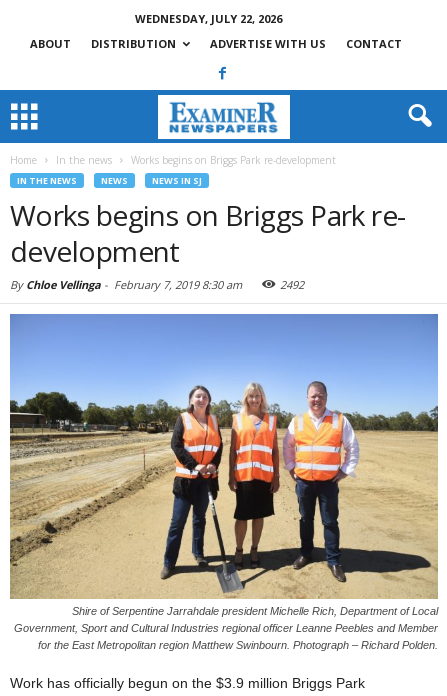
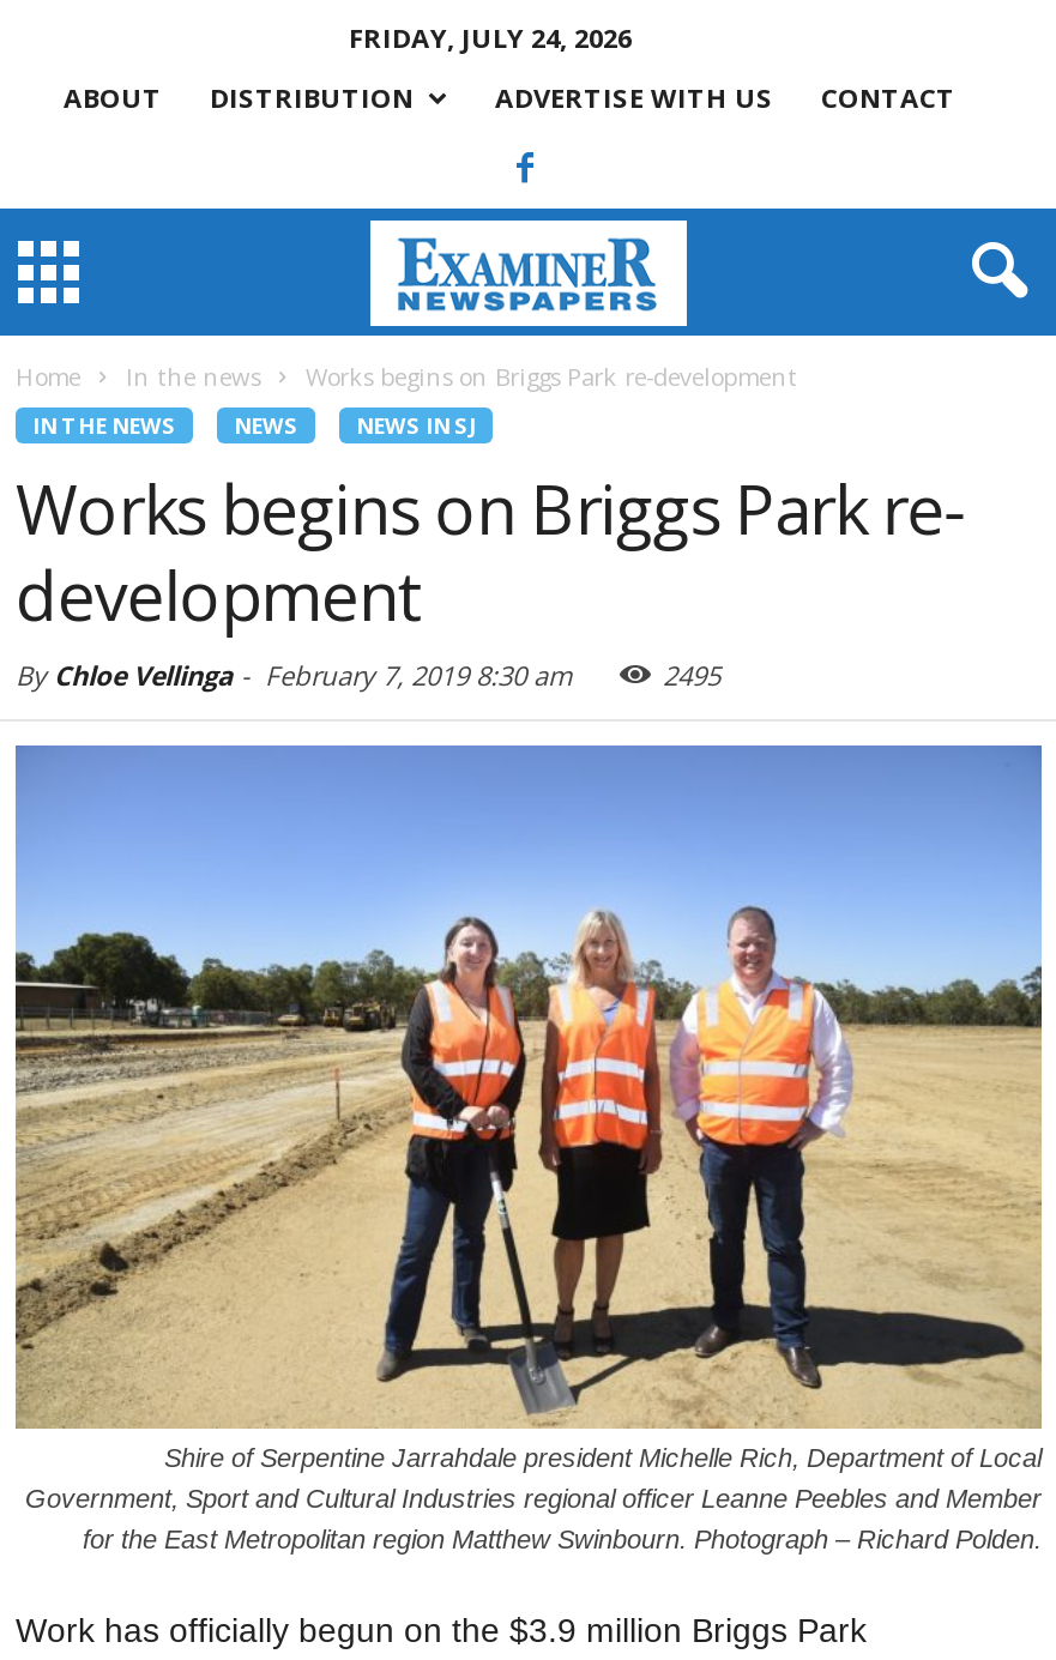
[134,11,281,26] WEDNESDAY, JULY 22, 2026 -> [349,19,632,55] FRIDAY, JULY 24, 2026
[280,277,304,292] 2492 -> [663,657,720,693] 2495

